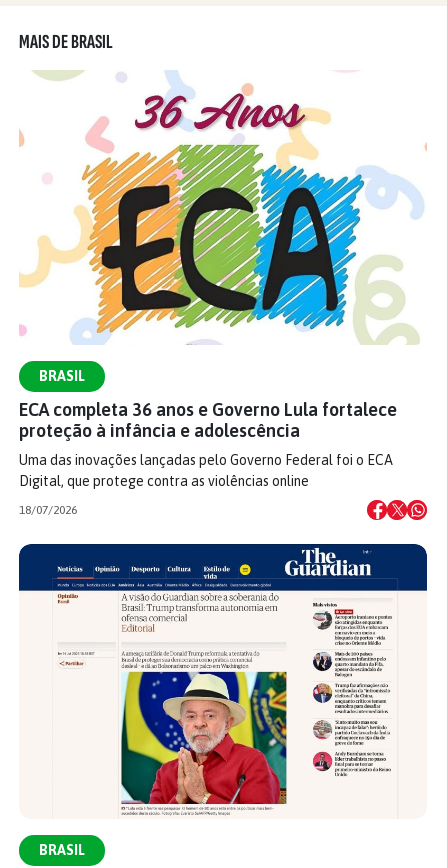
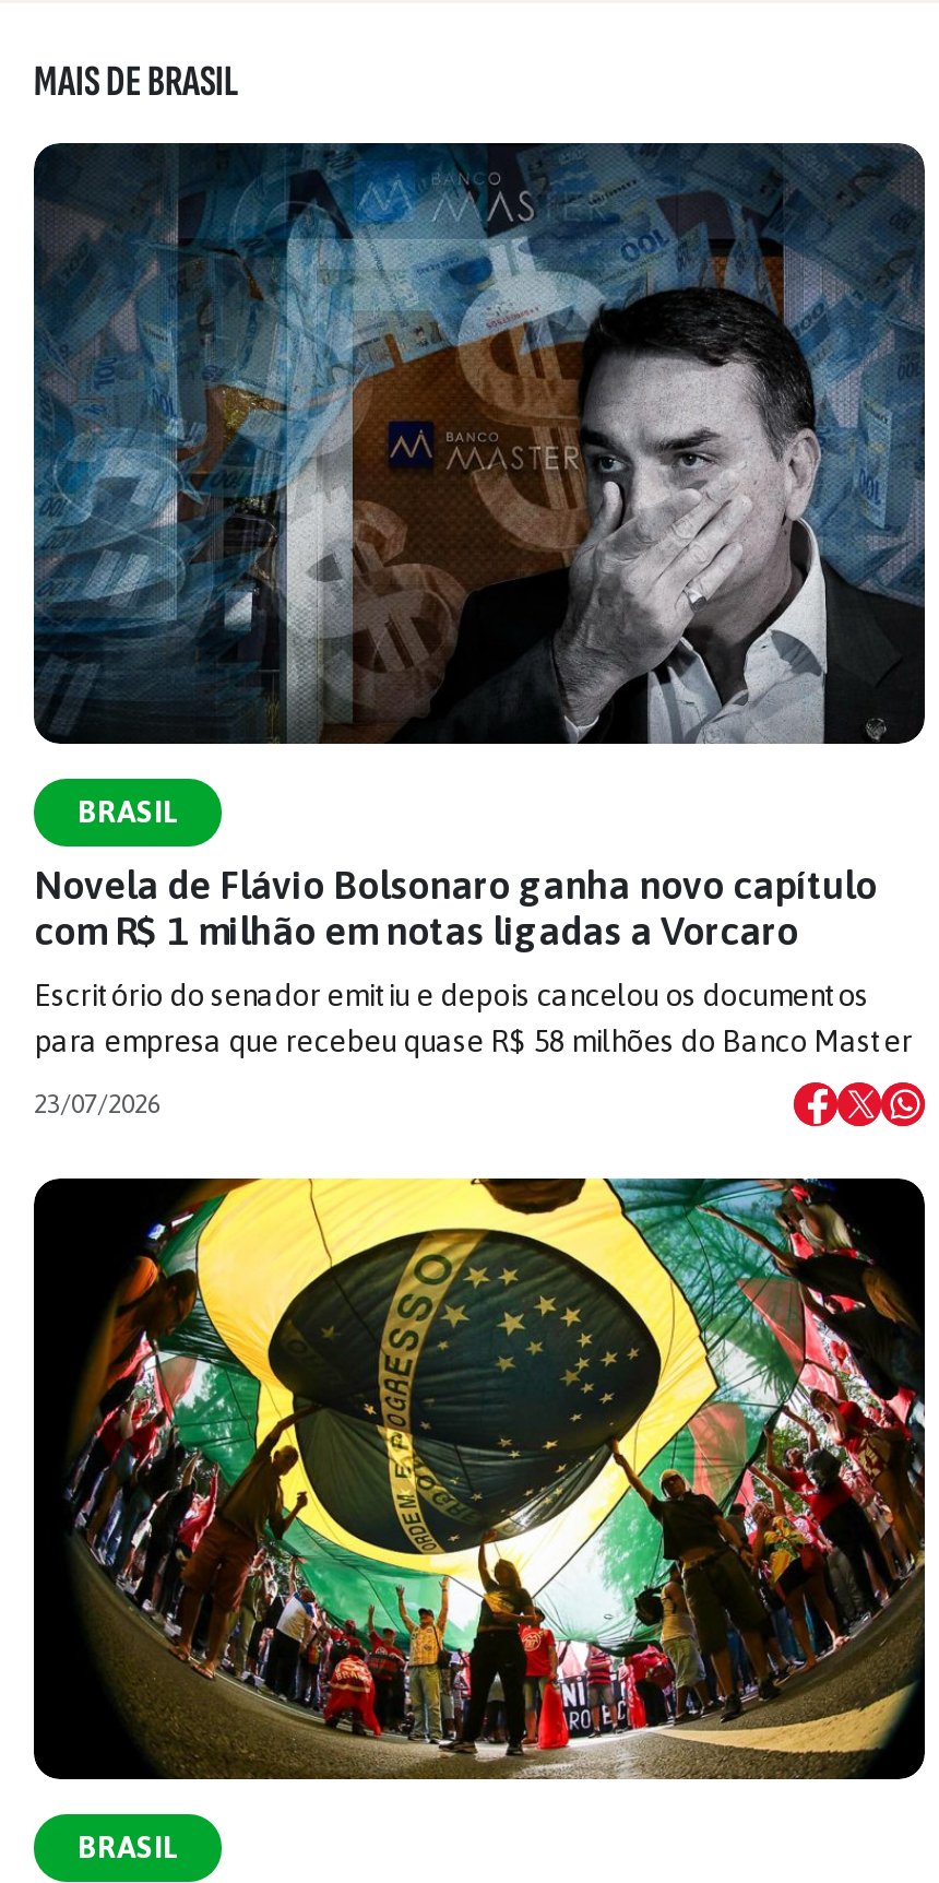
[19,70,427,345] [image] -> [32,141,927,746] [image]
[19,399,397,441] ECA completa 36 anos e Governo Lula fortalece | proteção à infância e adolescência -> [34,861,877,953] Novela de Flávio Bolsonaro ganha novo capítulo | com R$ 1 milhão em notas ligadas a Vorcaro
[19,452,393,489] Uma das inovações lançadas pelo Governo Federal foi o ECA | Digital, que protege contra as violências online -> [34,977,912,1058] Escritório do senador emitiu e depois cancelou os documentos | para empresa que recebeu quase R$ 58 milhões do Banco Master
[19,503,77,517] 18/07/2026 -> [34,1088,161,1119] 23/07/2026
[18,543,428,819] [image] -> [32,1176,927,1781] [image]

